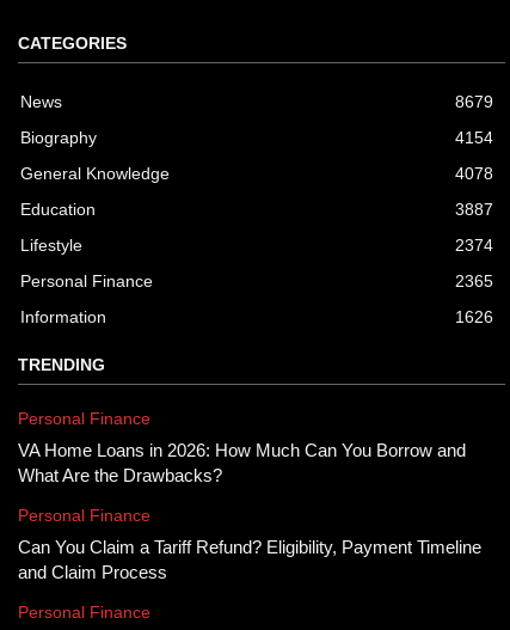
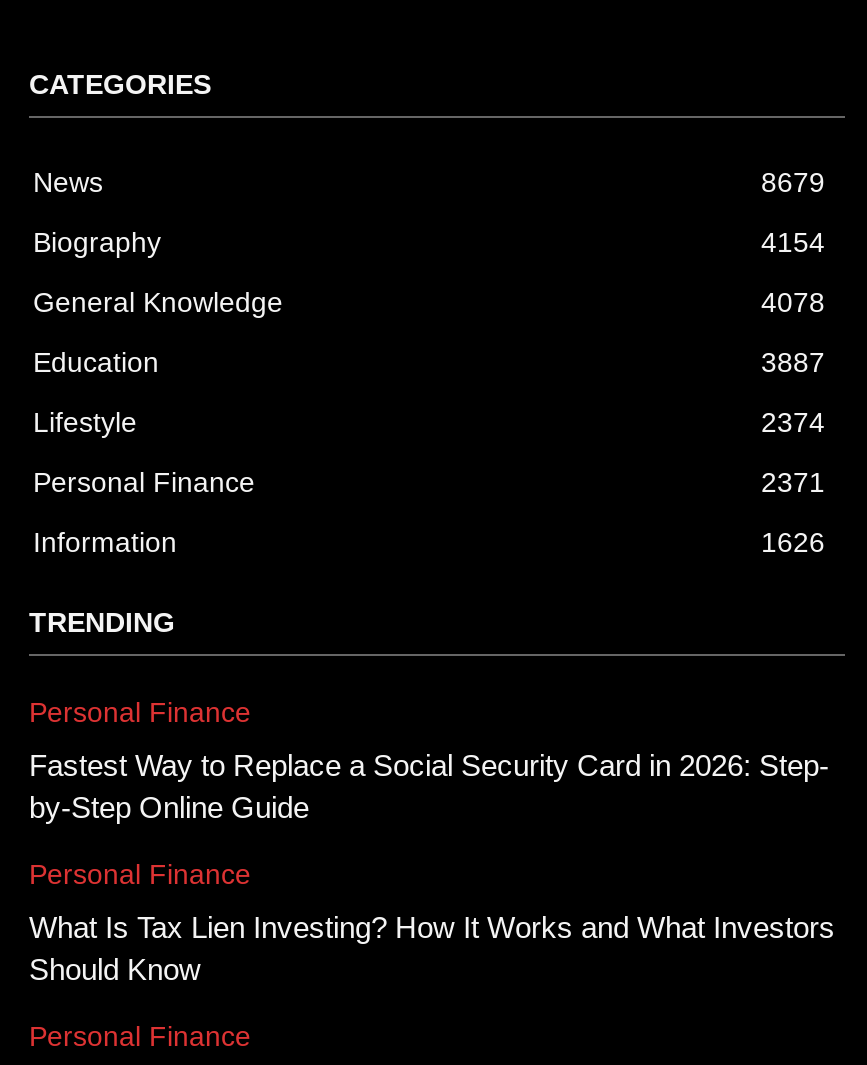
[455,272,493,291] 2365 -> [761,466,825,498] 2371
[18,441,466,486] VA Home Loans in 2026: How Much Can You Borrow and | What Are the Drawbacks? -> [29,748,829,824] Fastest Way to Replace a Social Security Card in 2026: Step- | by-Step Online Guide
[18,537,481,583] Can You Claim a Tariff Refund? Eligibility, Payment Timeline | and Claim Process -> [29,910,835,986] What Is Tax Lien Investing? How It Works and What Investors | Should Know

